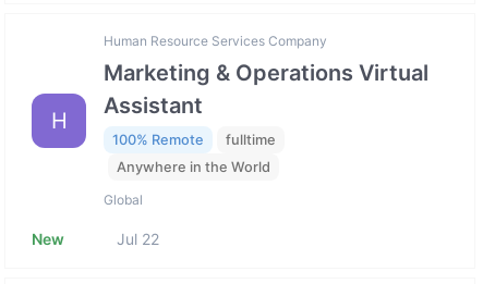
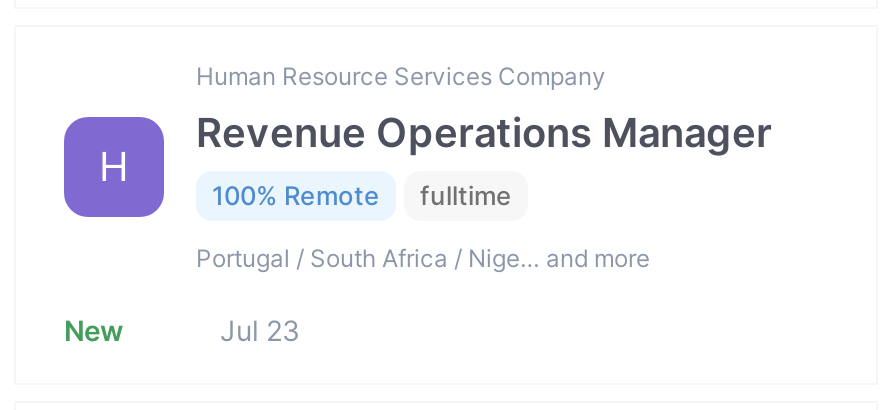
[104,59,428,118] Marketing & Operations Virtual | Assistant -> [196,109,772,157] Revenue Operations Manager
[104,158,270,208] Anywhere in the World | Global -> [196,242,650,272] Portugal / South Africa / Nige… and more
[117,230,159,248] Jul 22 -> [220,312,300,346] Jul 23

